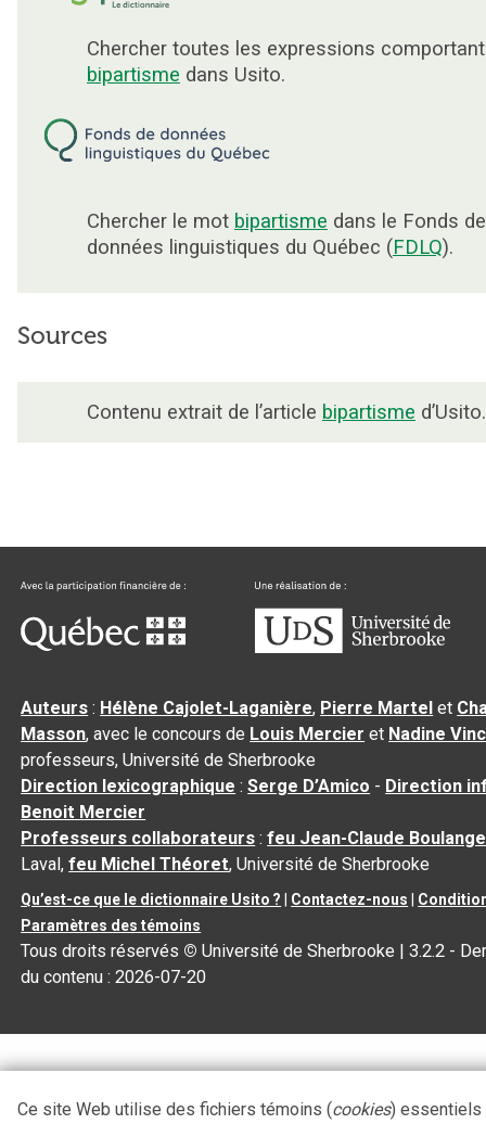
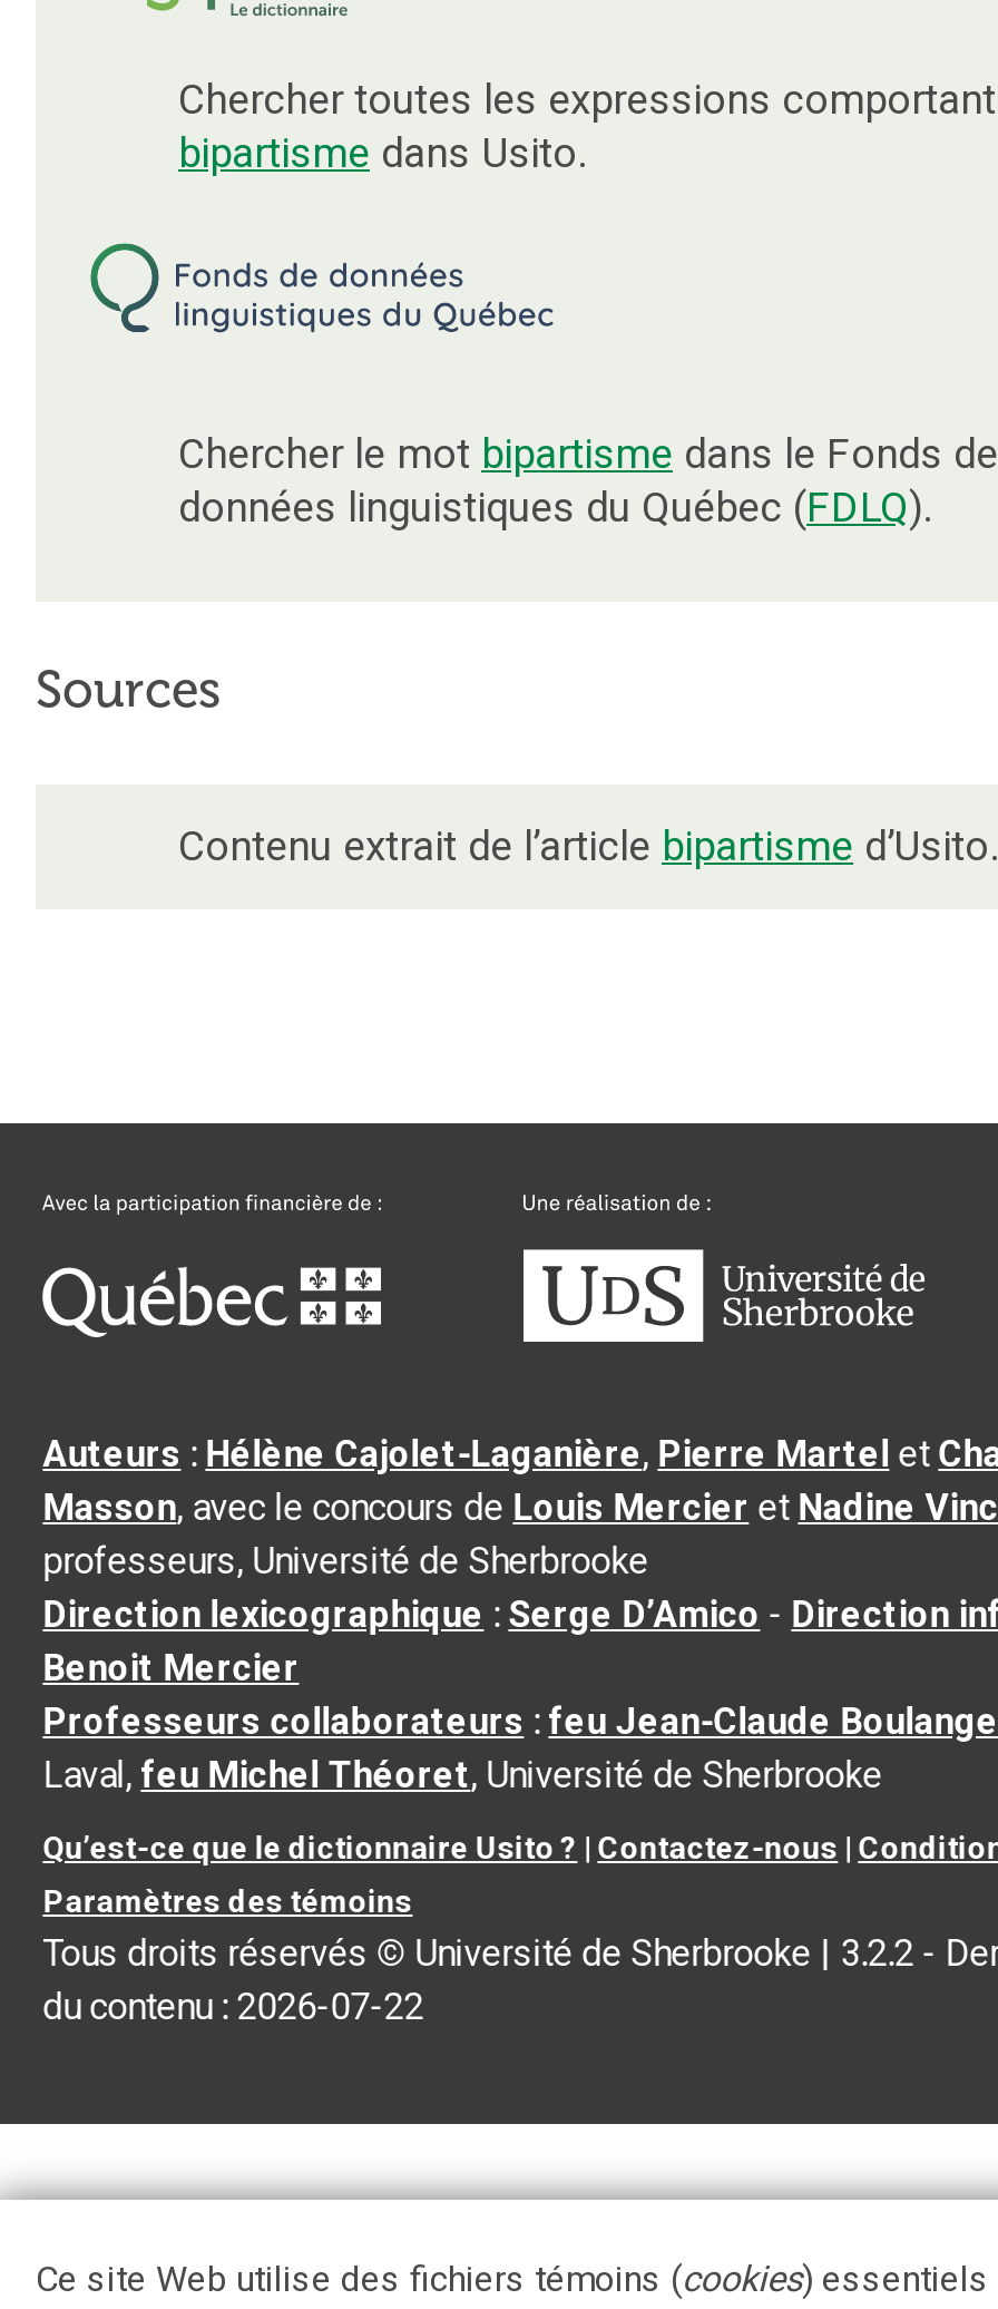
[21,967,206,988] du contenu : 2026-07-20 -> [43,1986,424,2029] du contenu : 2026-07-22

